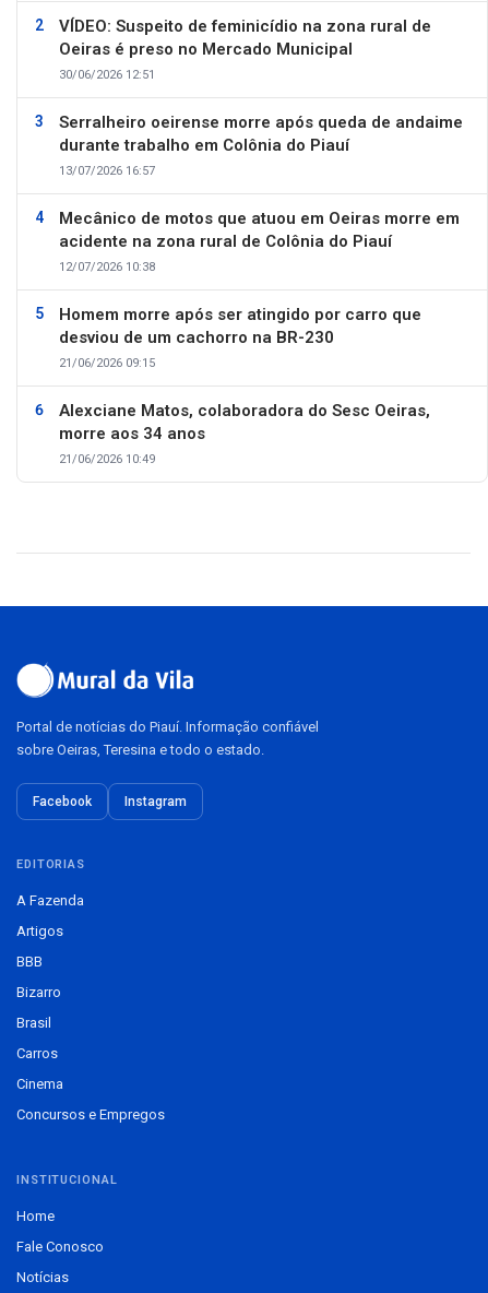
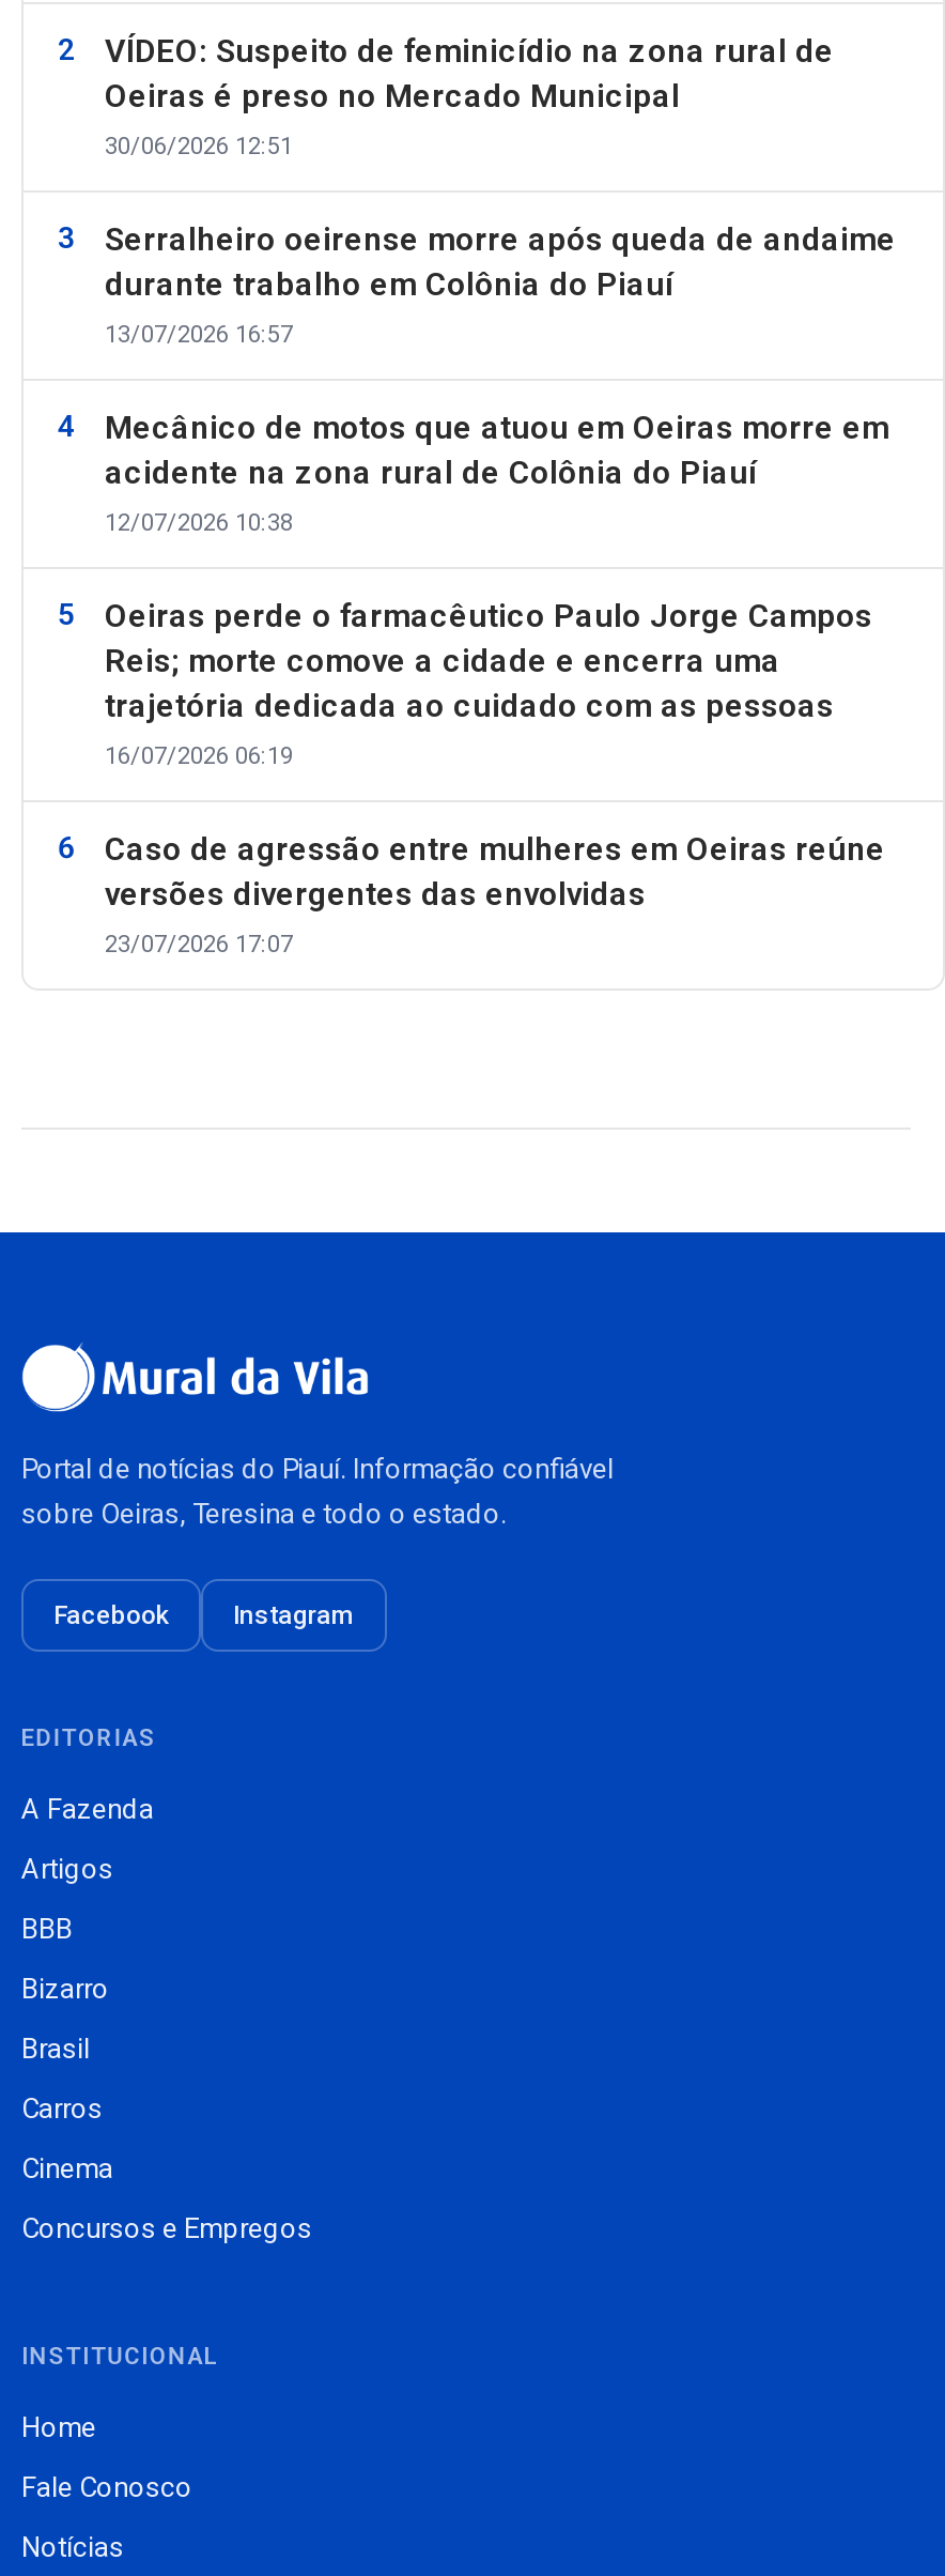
[59,305,421,370] Homem morre após ser atingido por carro que | desviou de um cachorro na BR-230 | 21/06/2026 09:15 -> [105,597,872,770] Oeiras perde o farmacêutico Paulo Jorge Campos | Reis; morte comove a cidade e encerra uma | trajetória dedicada ao cuidado com as pessoas | 16/07/2026 06:19
[59,401,430,466] Alexciane Matos, colaboradora do Sesc Oeiras, | morre aos 34 anos | 21/06/2026 10:49 -> [105,830,885,959] Caso de agressão entre mulheres em Oeiras reúne | versões divergentes das envolvidas | 23/07/2026 17:07

